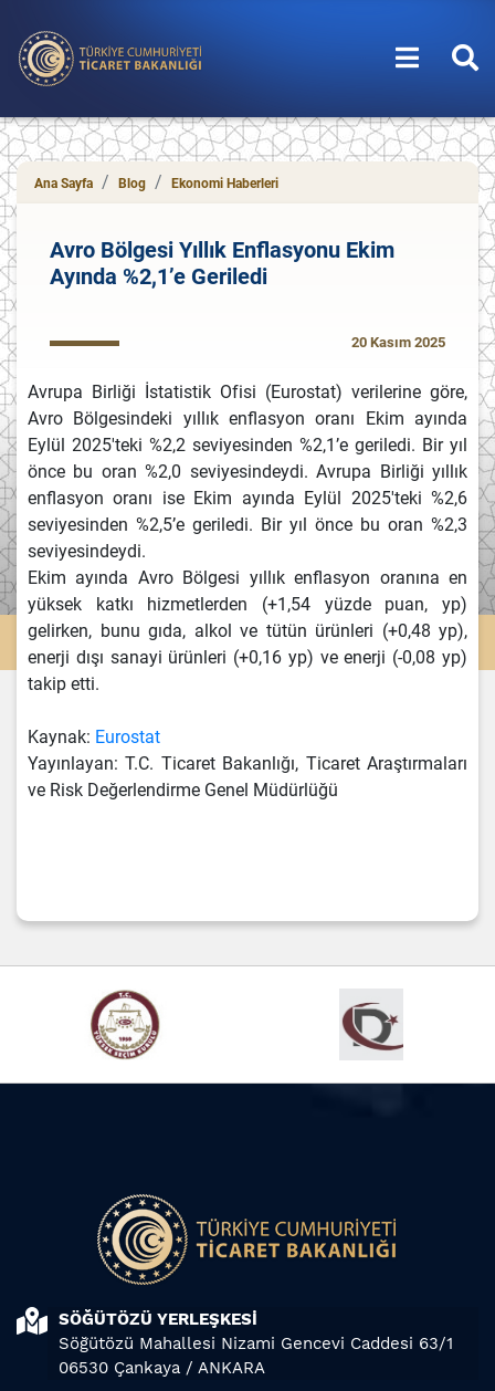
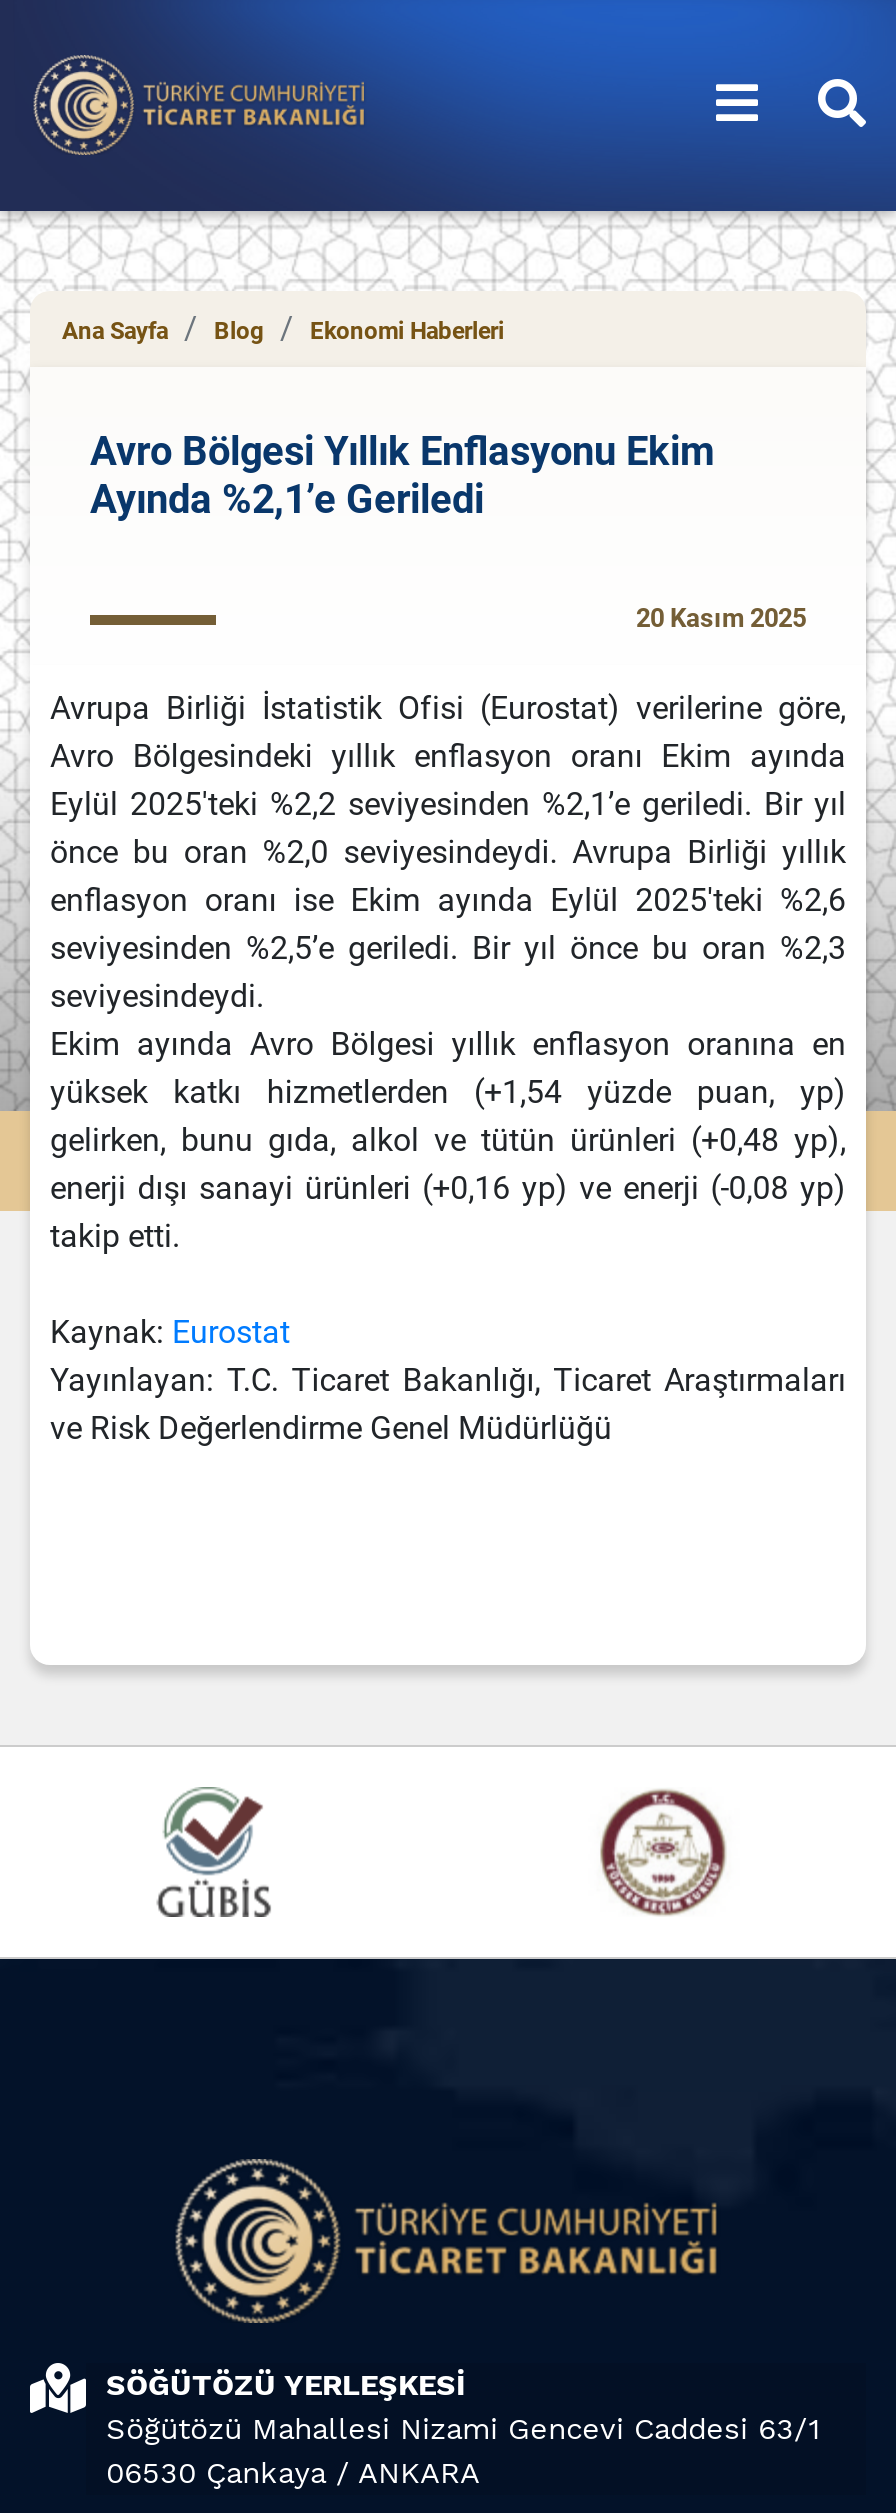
[87,990,160,1060] [image] -> [156,1787,288,1919] [image]
[331,991,404,1058] [image] -> [598,1789,730,1915] [image]

